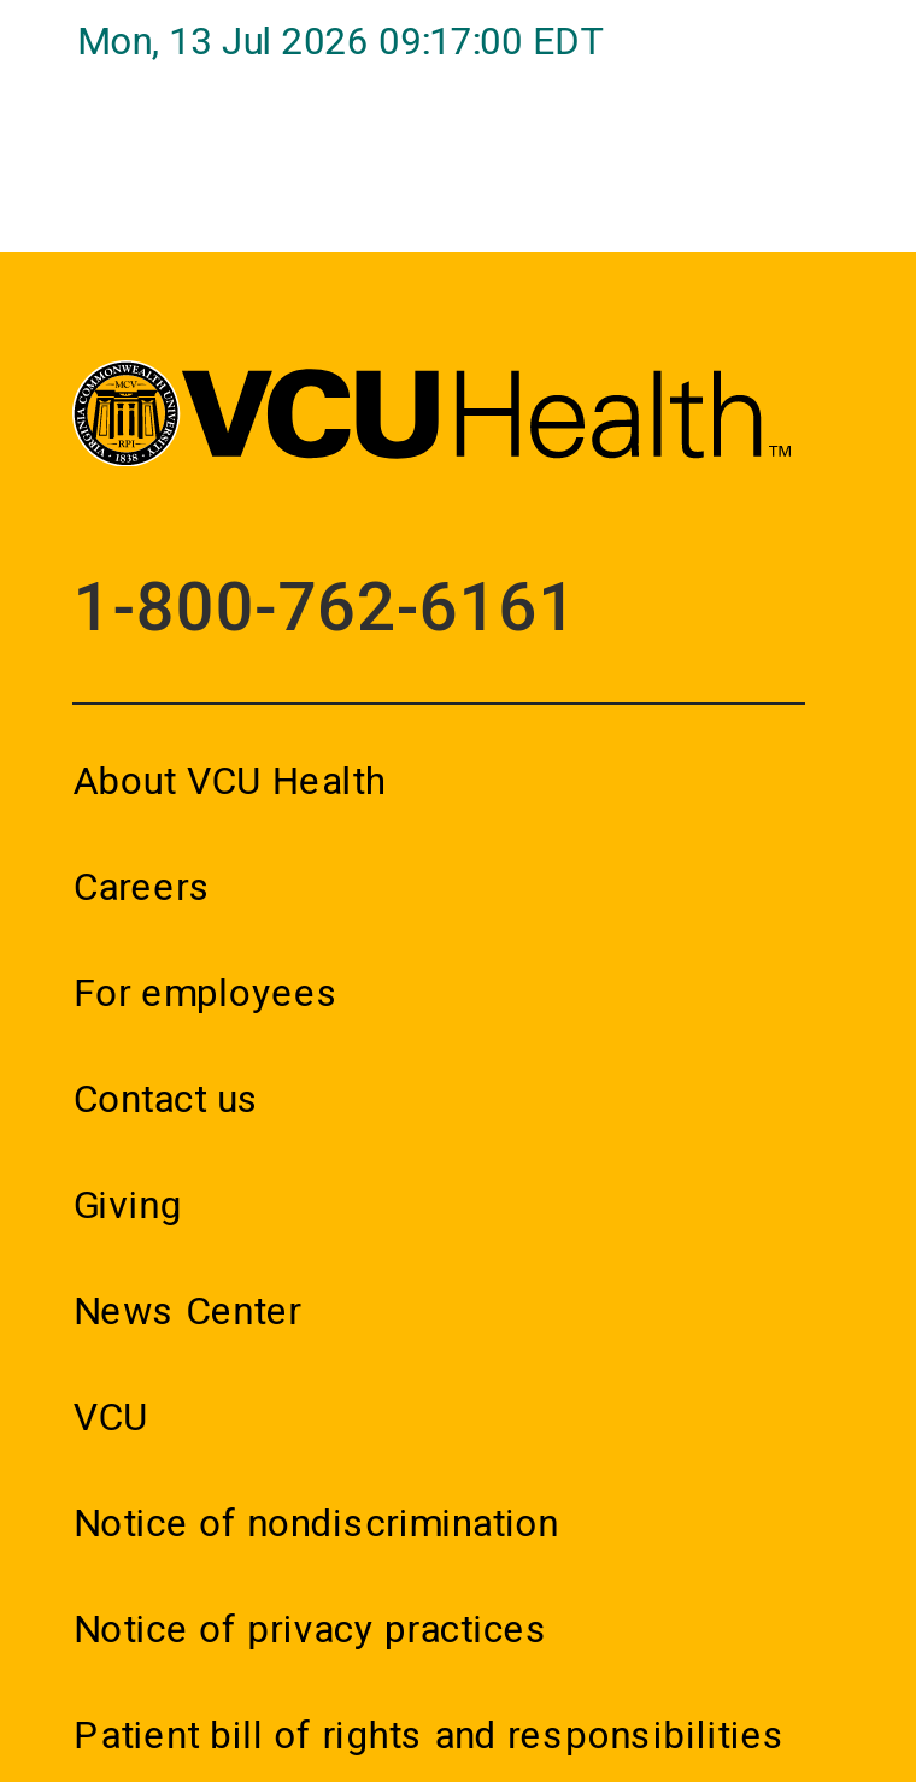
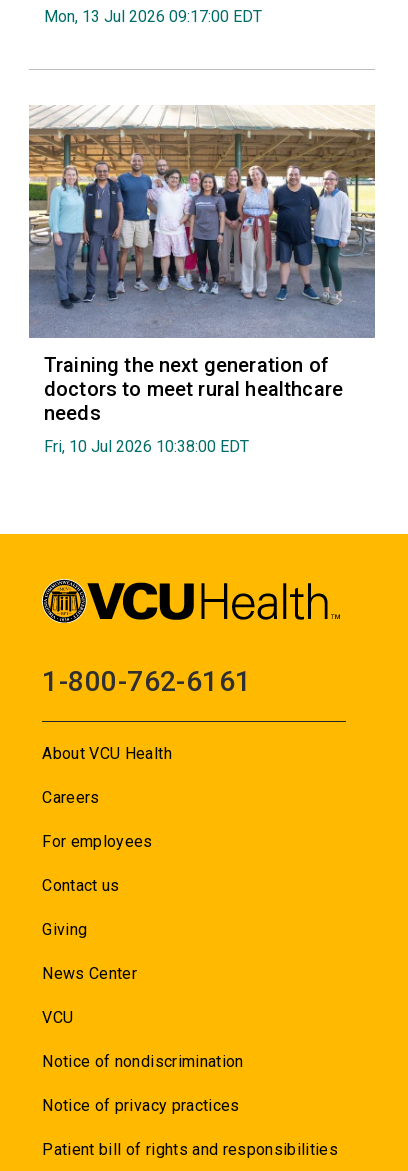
none -> [28,105,376,456] [image] | Training the next generation of | doctors to meet rural healthcare | needs | Fri, 10 Jul 2026 10:38:00 EDT

